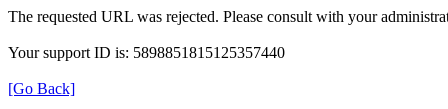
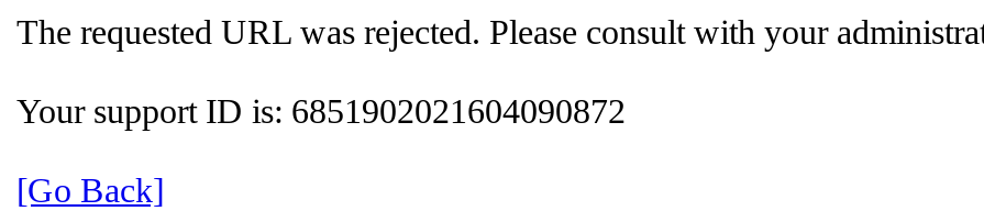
[8,44,285,61] Your support ID is: 5898851815125357440 -> [16,92,626,130] Your support ID is: 6851902021604090872

